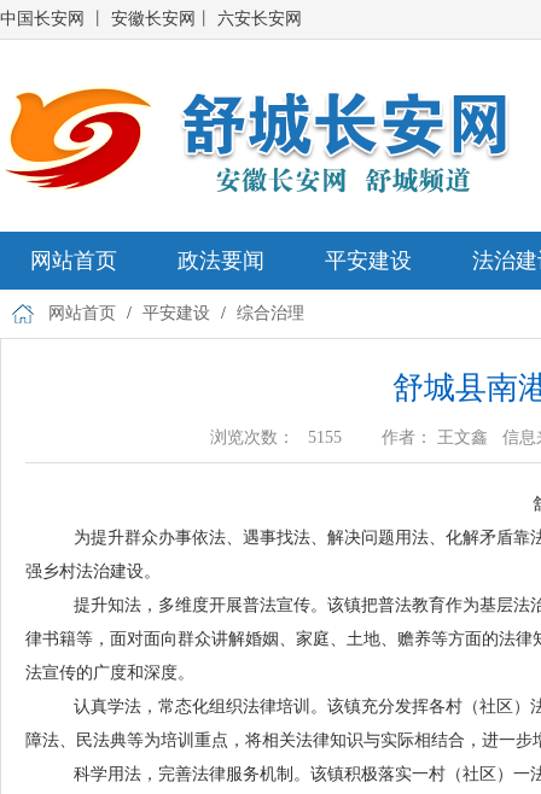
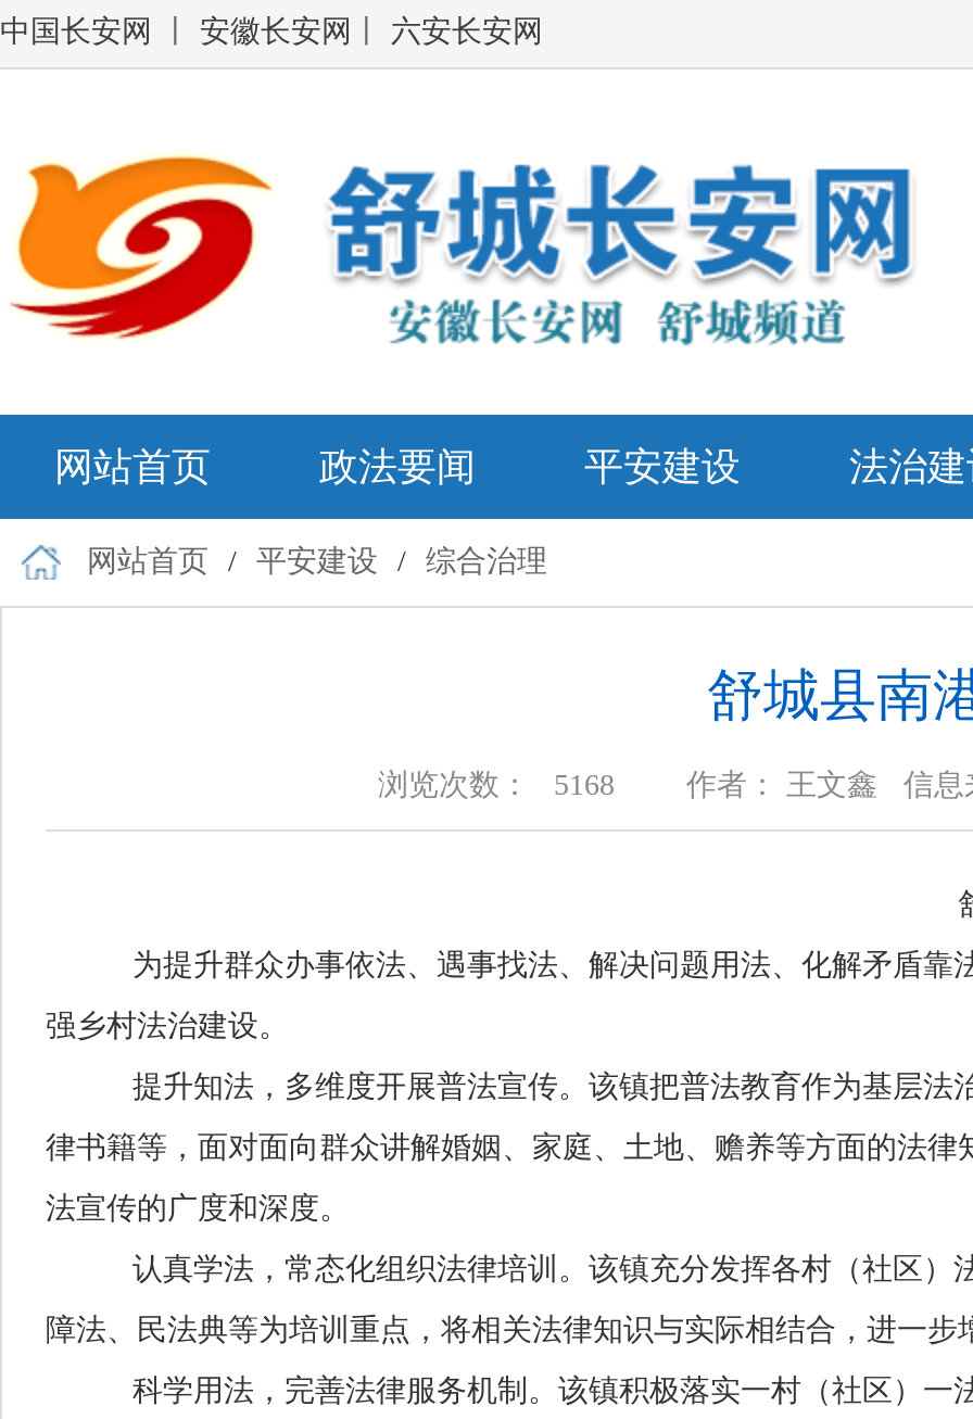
[210,428,342,446] 浏览次数： 5155 -> [378,769,615,801] 浏览次数： 5168

